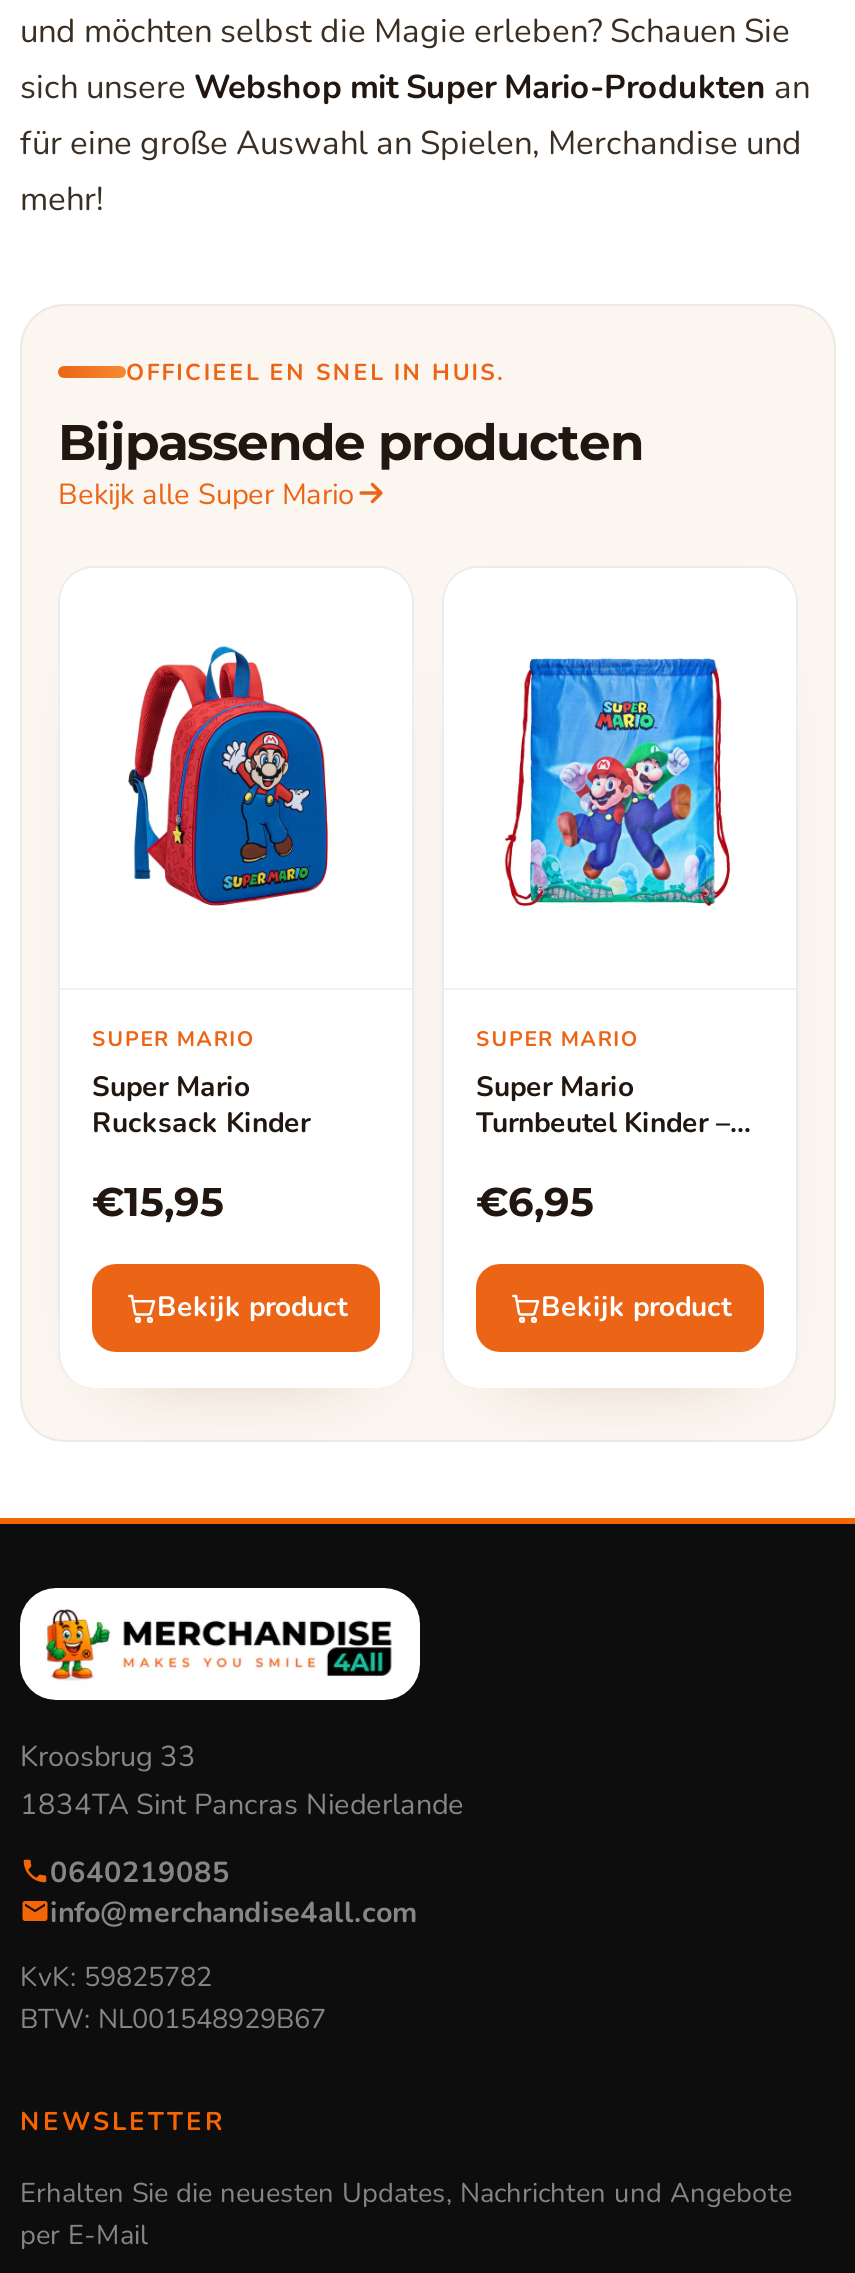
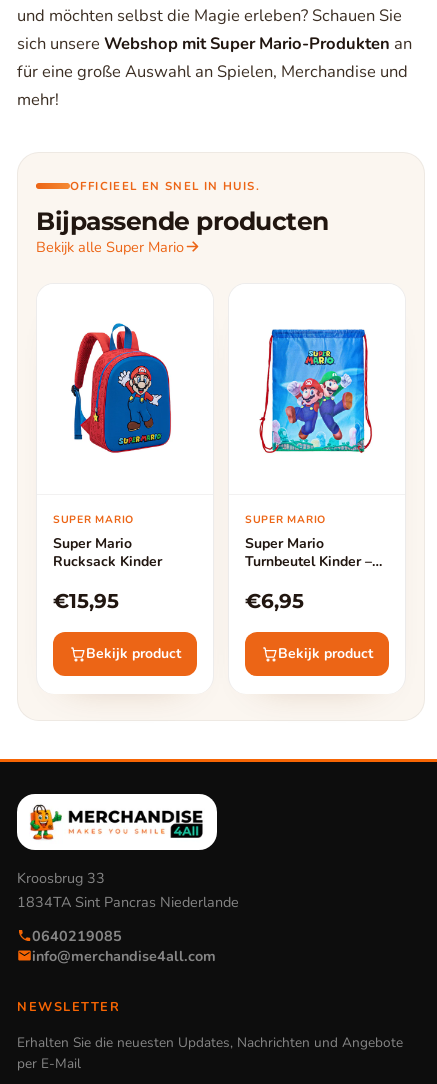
[20,1958,326,2038] KvK: 59825782 | BTW: NL001548929B67 -> none

